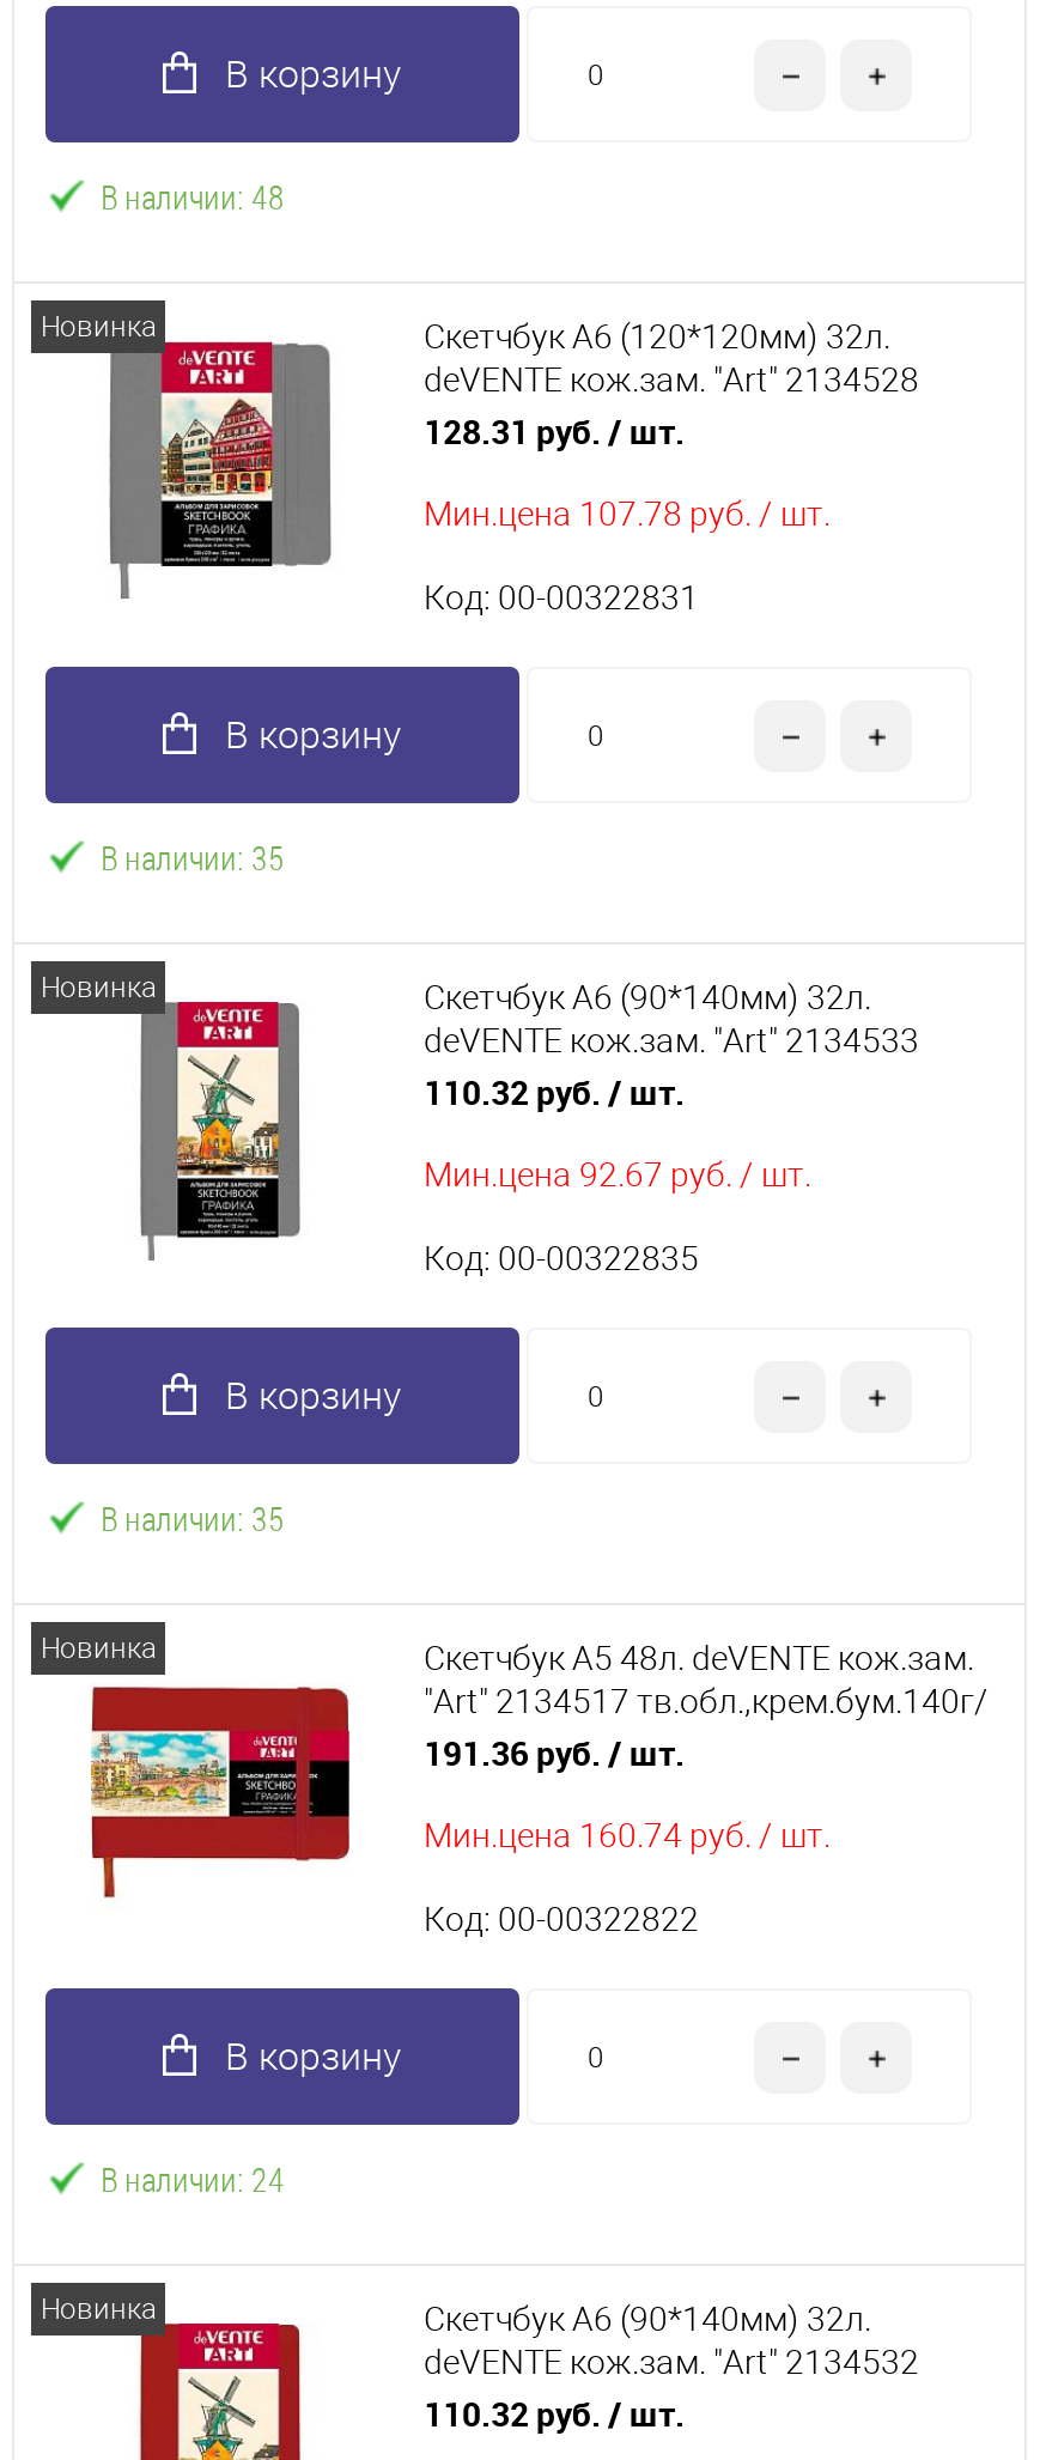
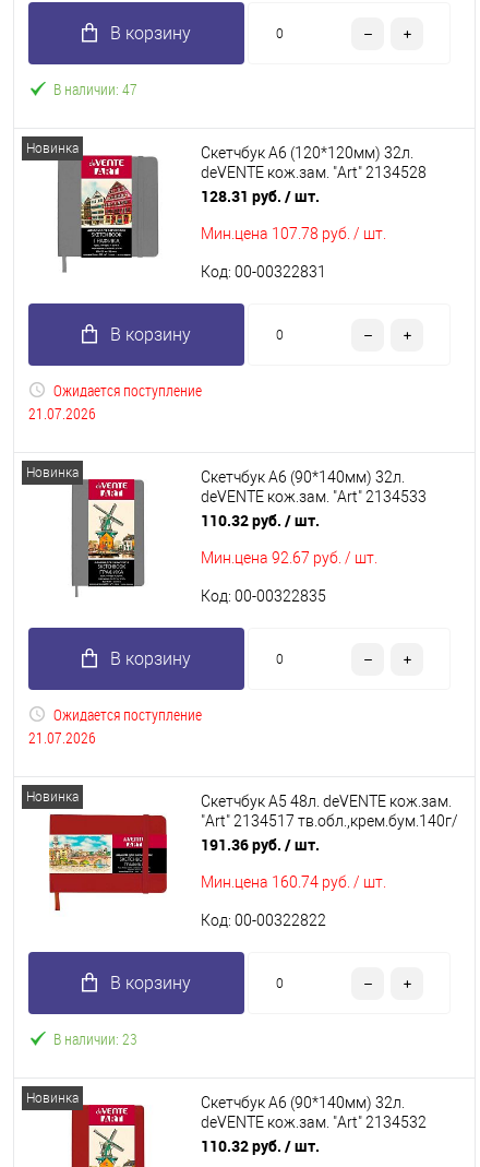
[101,174,285,219] В наличии: 48 -> [53,79,137,99] В наличии: 47
[101,834,285,880] В наличии: 35 -> [28,380,202,424] Ожидается поступление | 21.07.2026
[101,1495,285,1541] В наличии: 35 -> [28,704,202,748] Ожидается поступление | 21.07.2026
[101,2156,285,2201] В наличии: 24 -> [53,1028,137,1049] В наличии: 23

